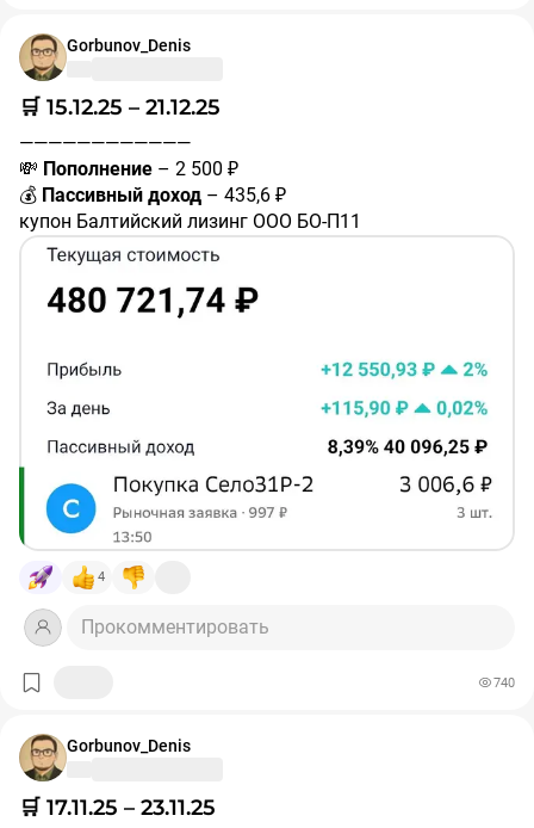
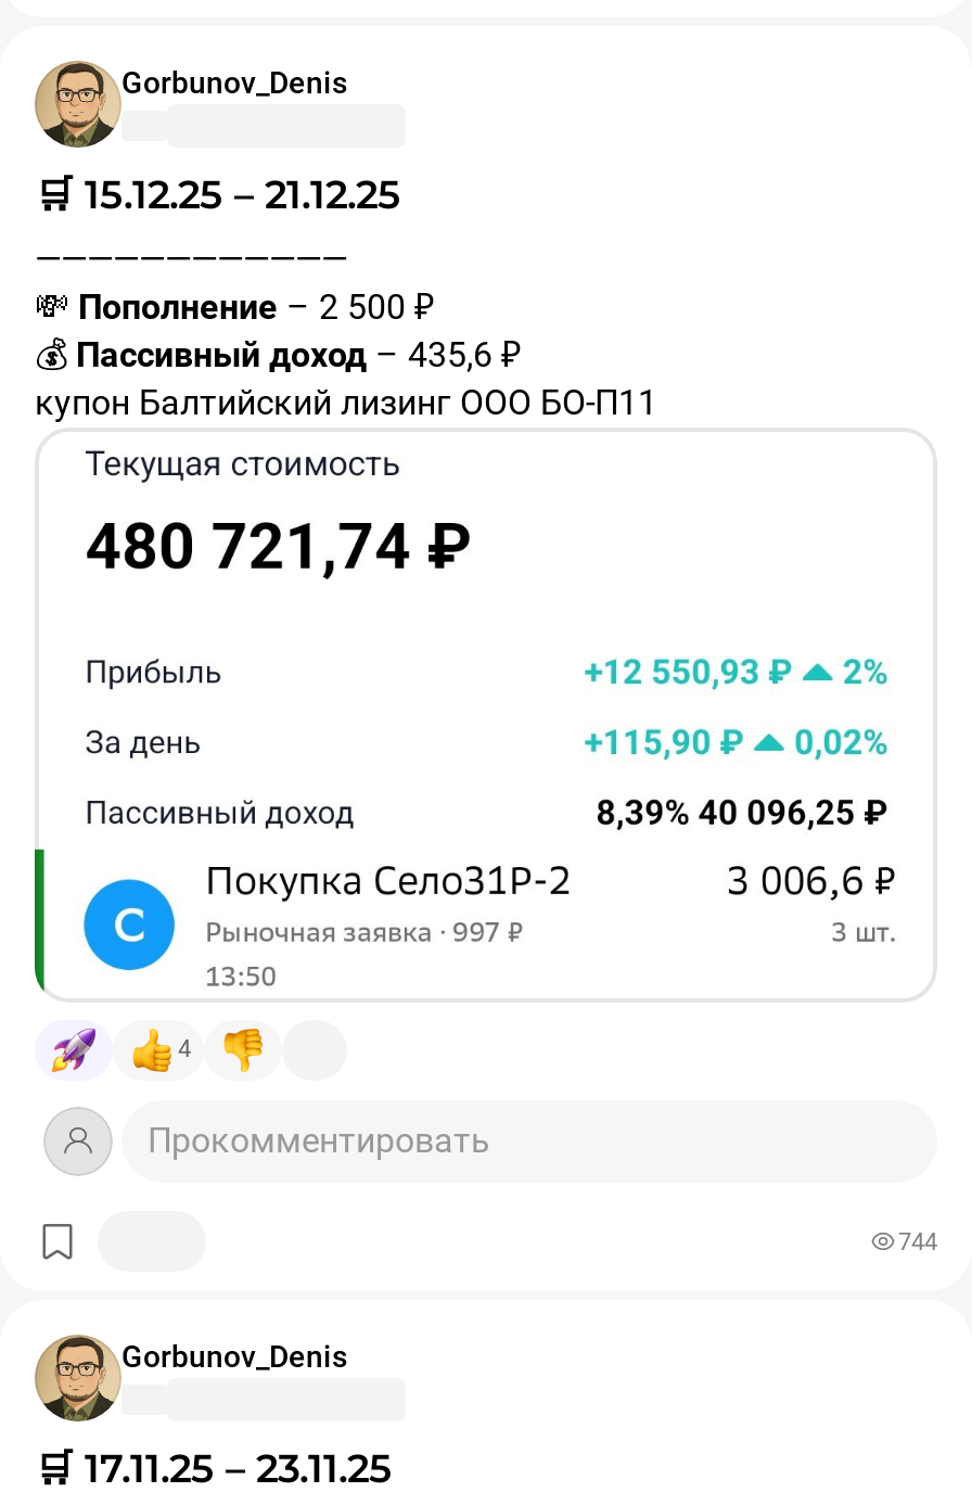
[493,675,515,690] 740 -> [898,1227,937,1256] 744

